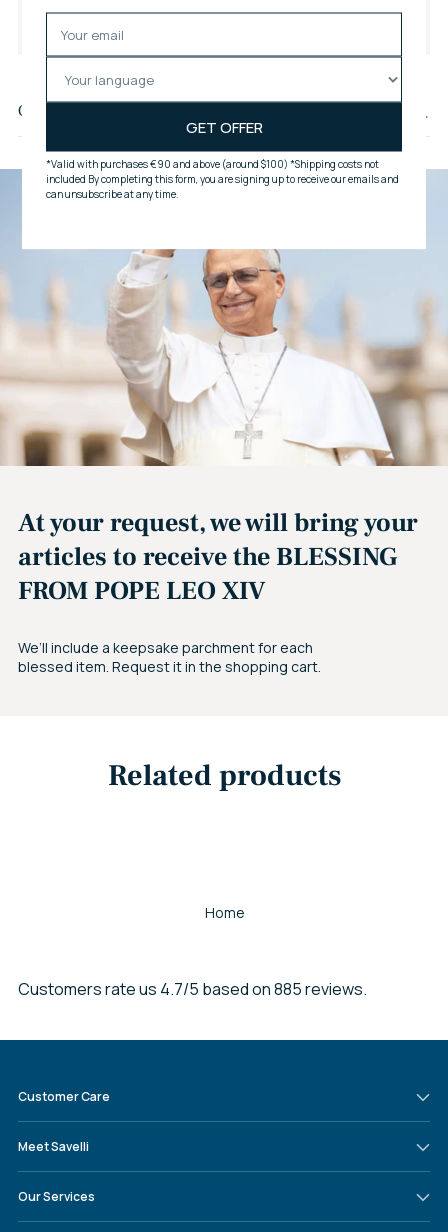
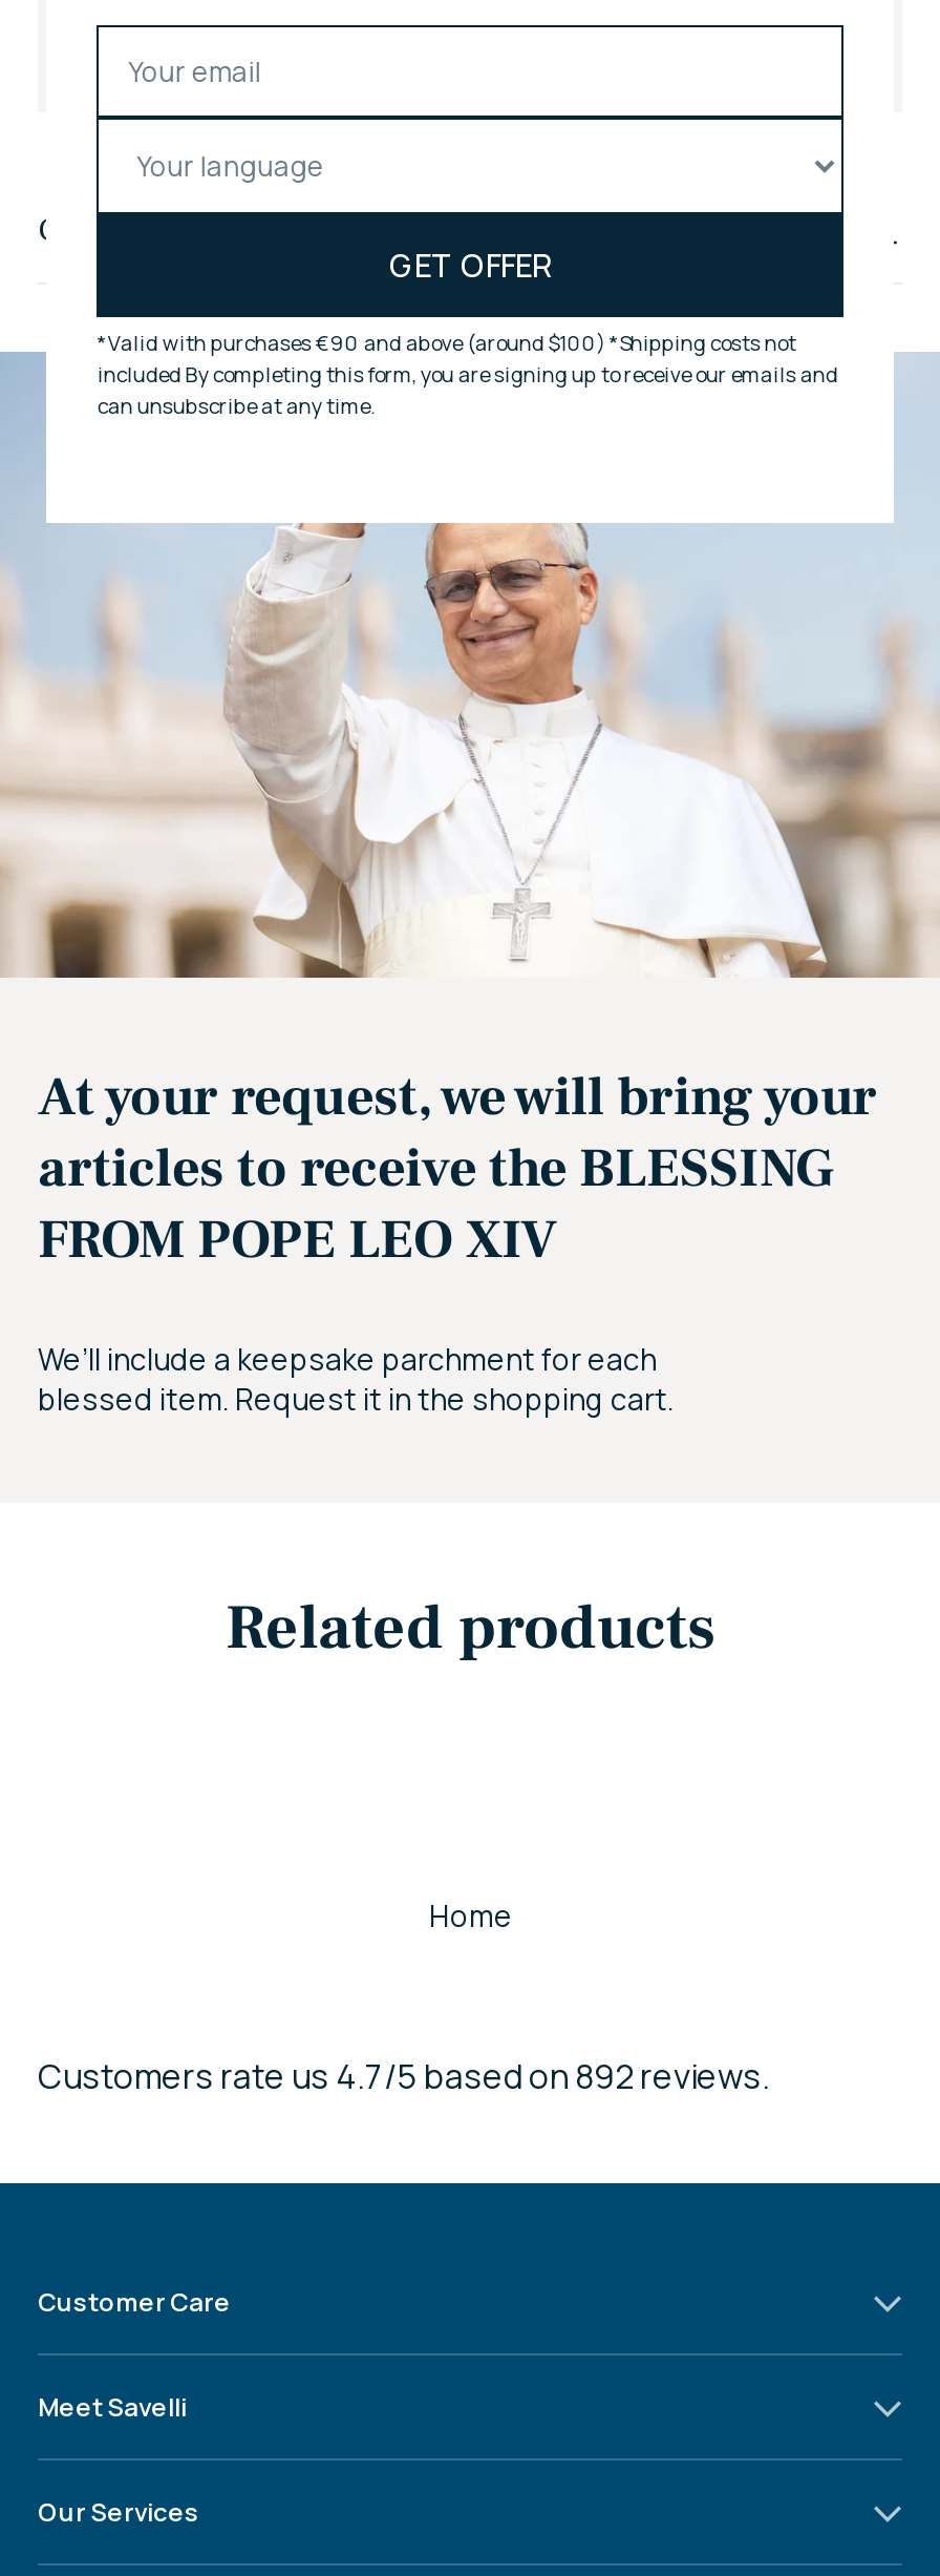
[18,978,367,1000] Customers rate us 4.7/5 based on 885 reviews. -> [38,2052,770,2099] Customers rate us 4.7/5 based on 892 reviews.

